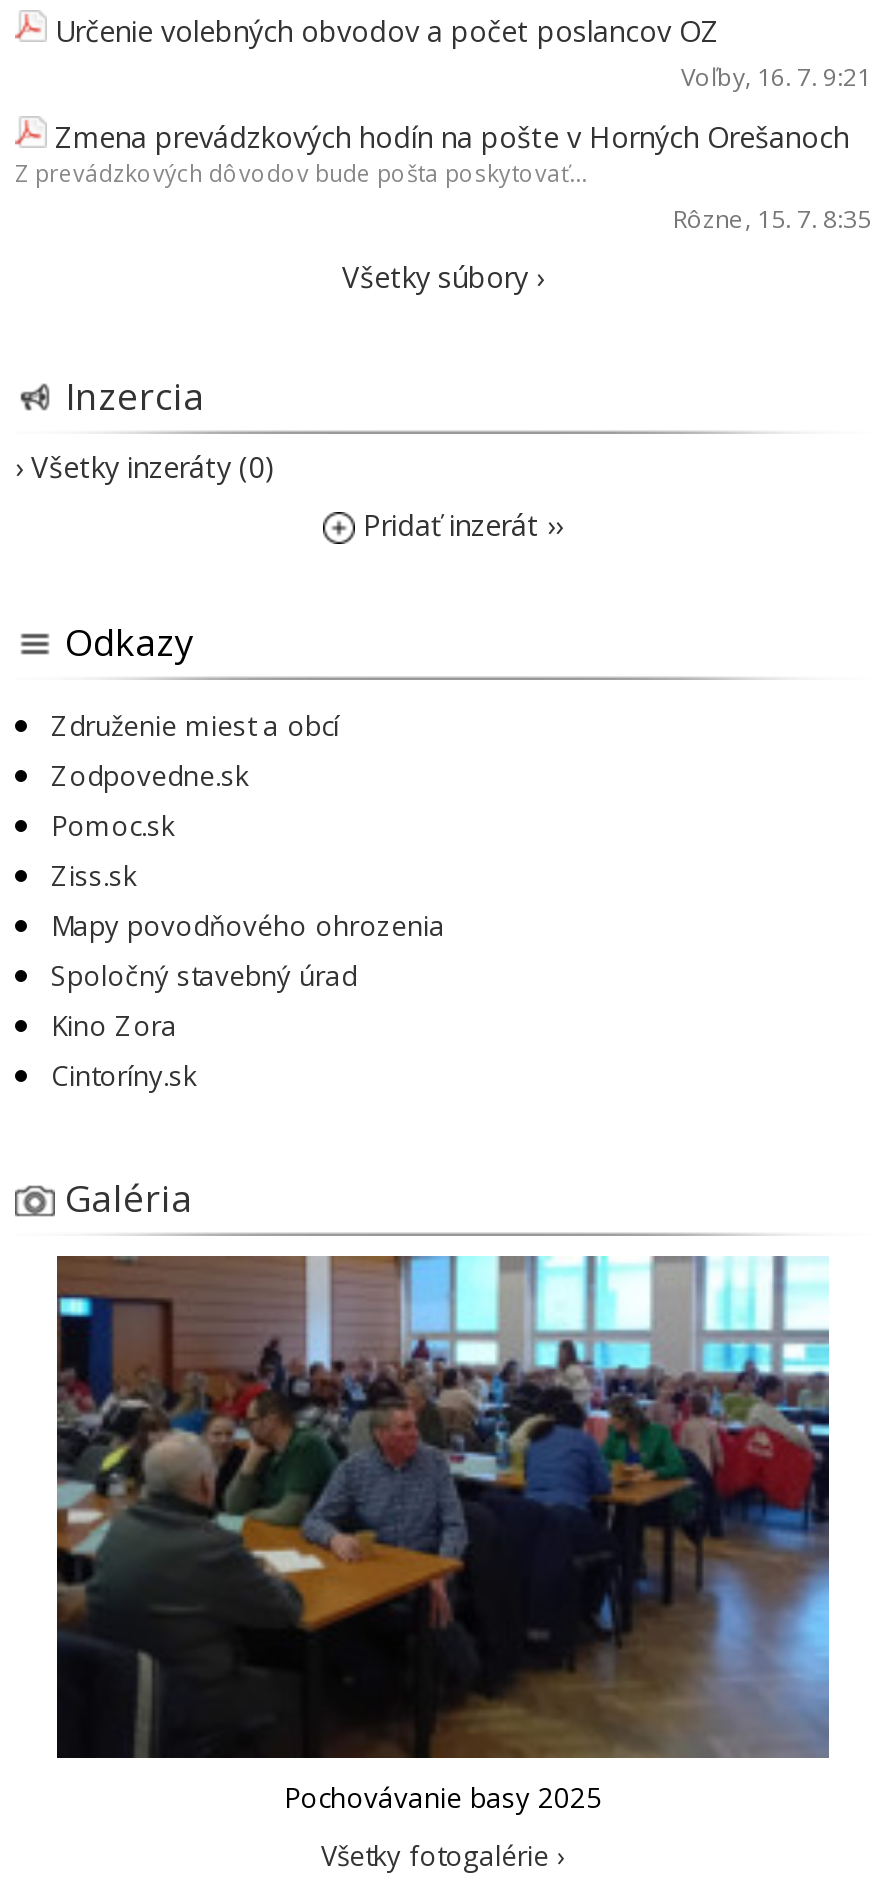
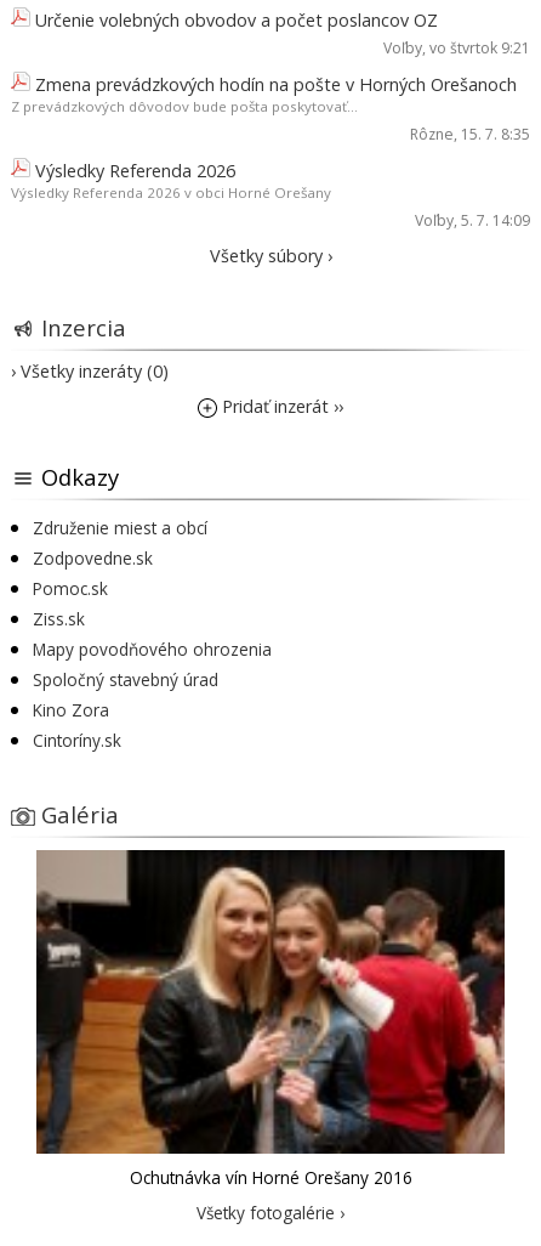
[681,61,871,95] Voľby, 16. 7. 9:21 -> [383,38,530,58] Voľby, vo štvrtok 9:21
none -> [11,159,530,231] Výsledky Referenda 2026 | Výsledky Referenda 2026 v obci Horné Orešany | Voľby, 5. 7. 14:09
[55,1255,831,1816] [image] | Pochovávanie basy 2025 -> [35,849,506,1190] [image] | Ochutnávka vín Horné Orešany 2016

